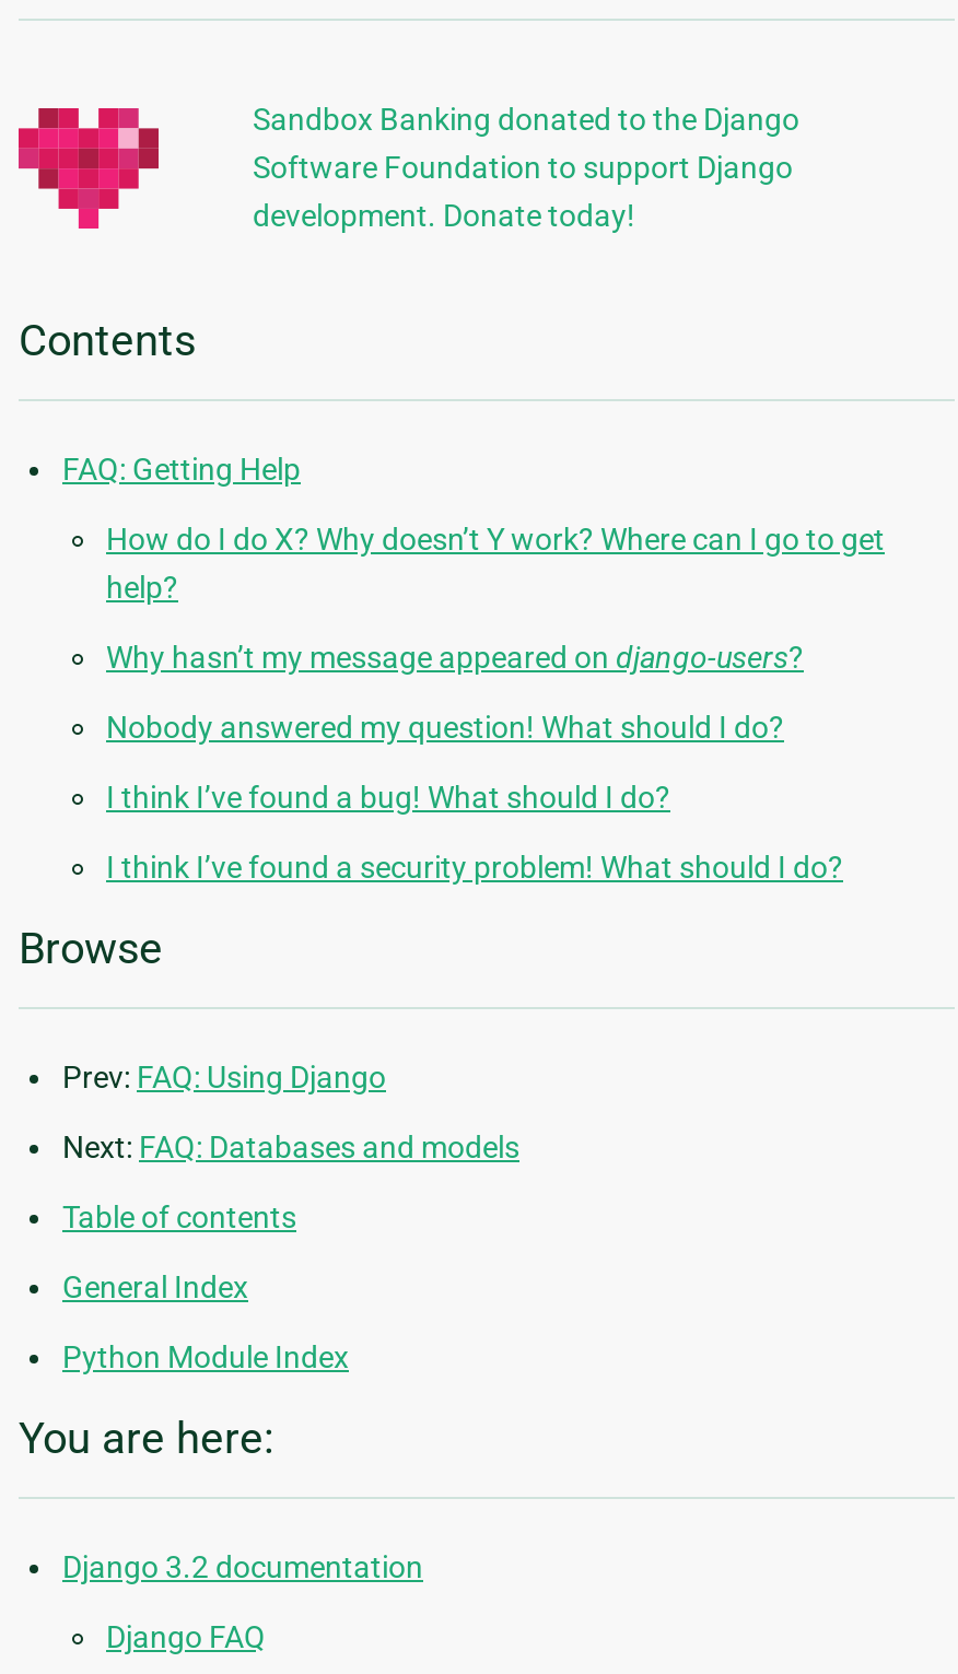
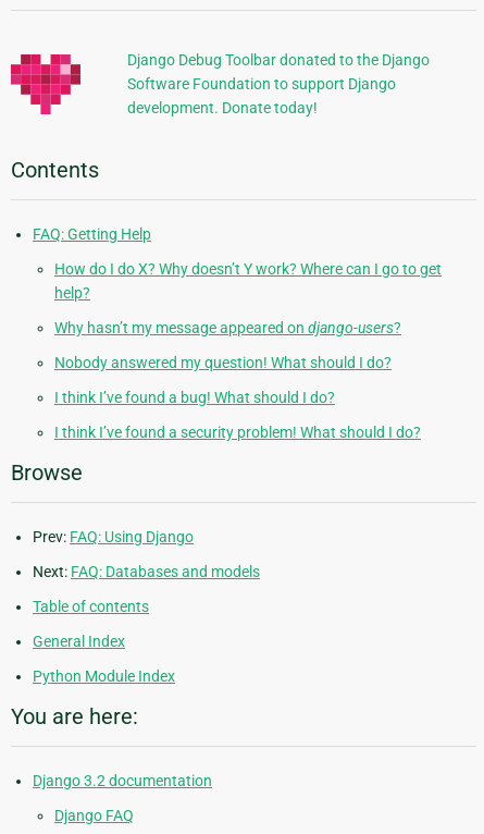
[253,102,799,137] Sandbox Banking donated to the Django -> [127,51,430,69] Django Debug Toolbar donated to the Django

